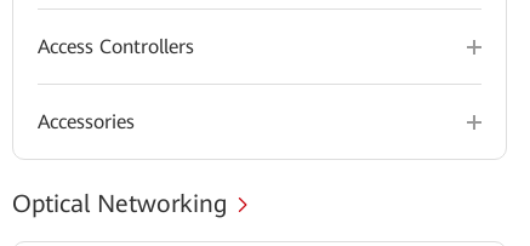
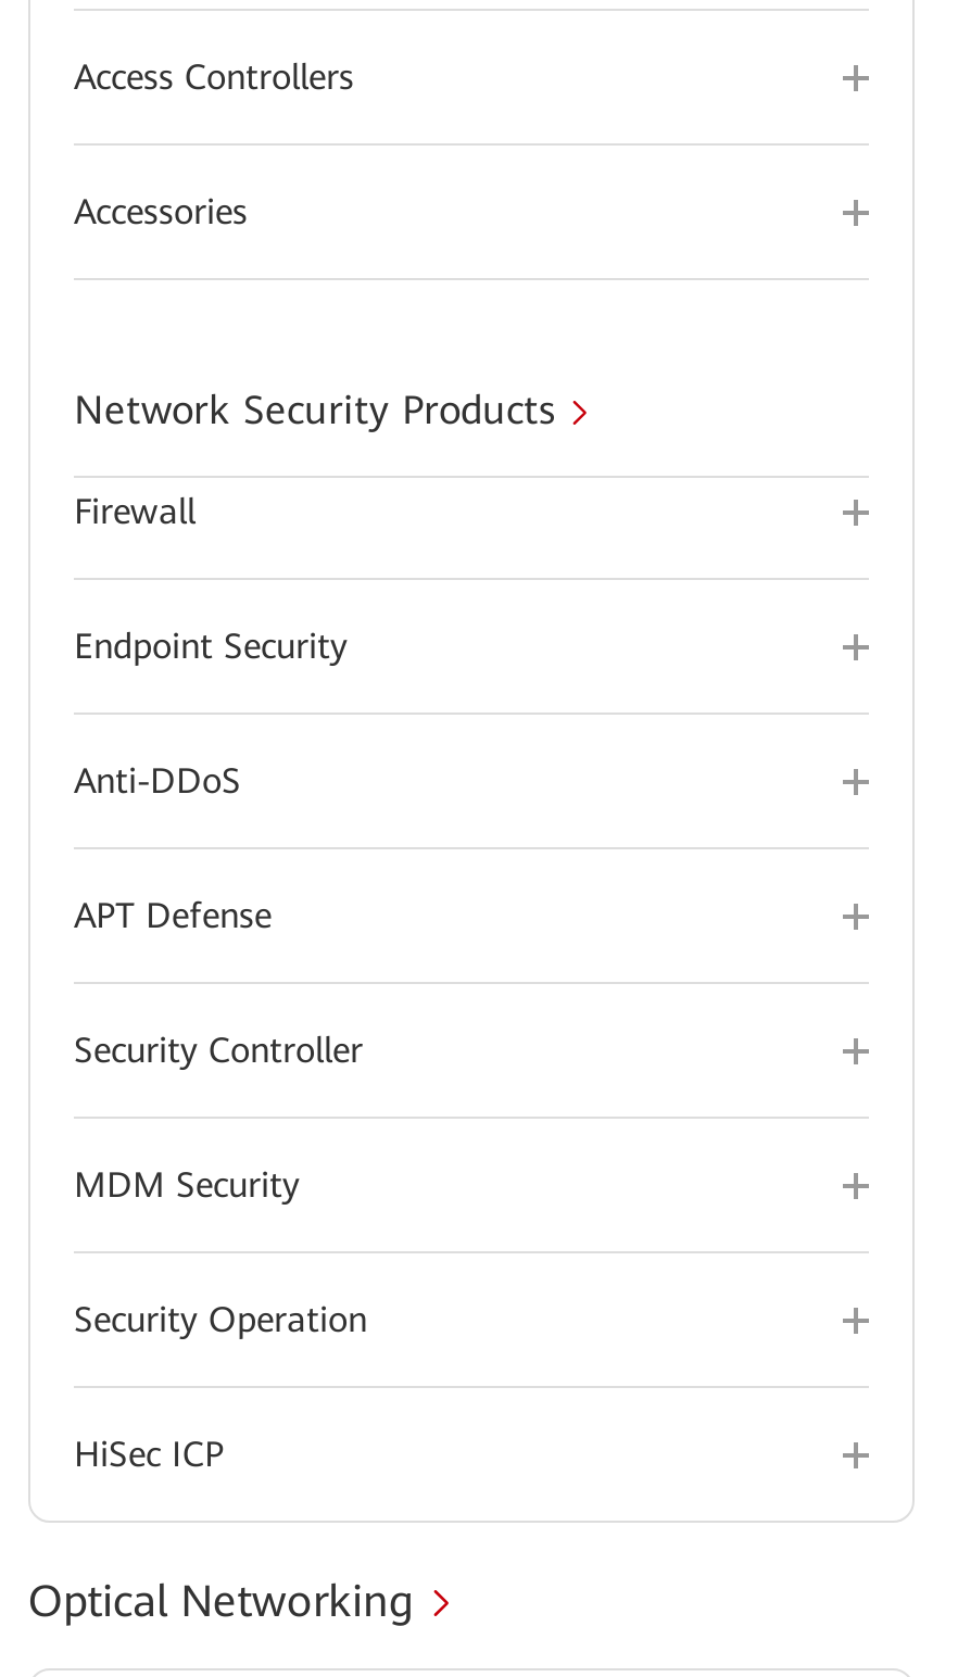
none -> [74,387,556,1475] Network Security Products | Firewall | Endpoint Security | Anti-DDoS | APT Defense | Security Controller | MDM Security | Security Operation | HiSec ICP

